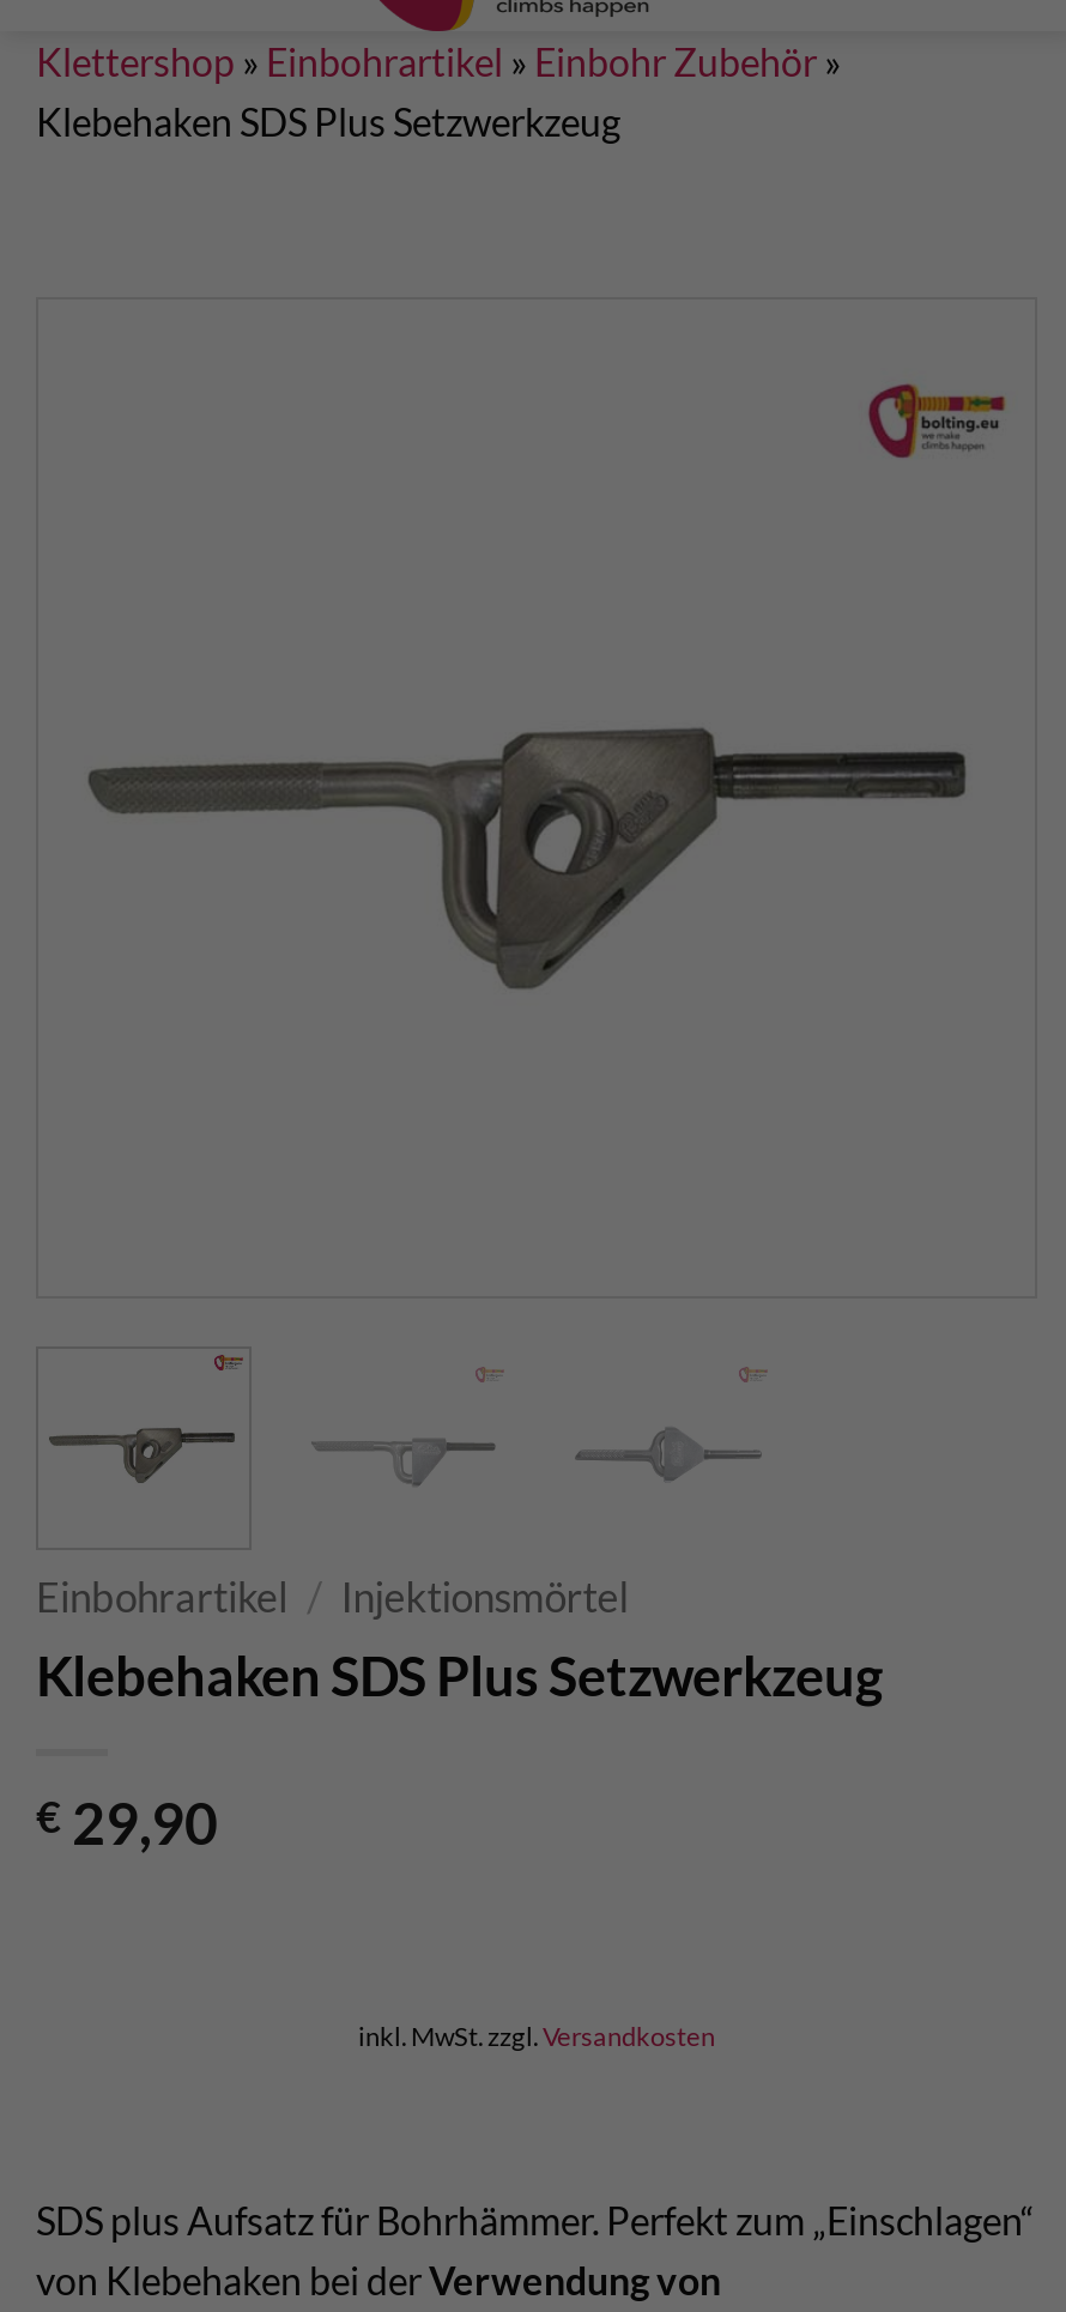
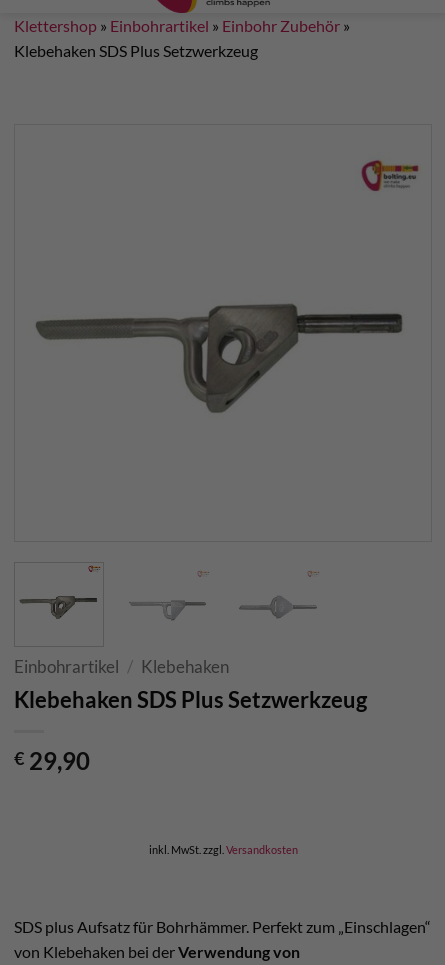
[36,1571,628,1622] Einbohrartikel / Injektionsmörtel -> [14,656,229,677] Einbohrartikel / Klebehaken

